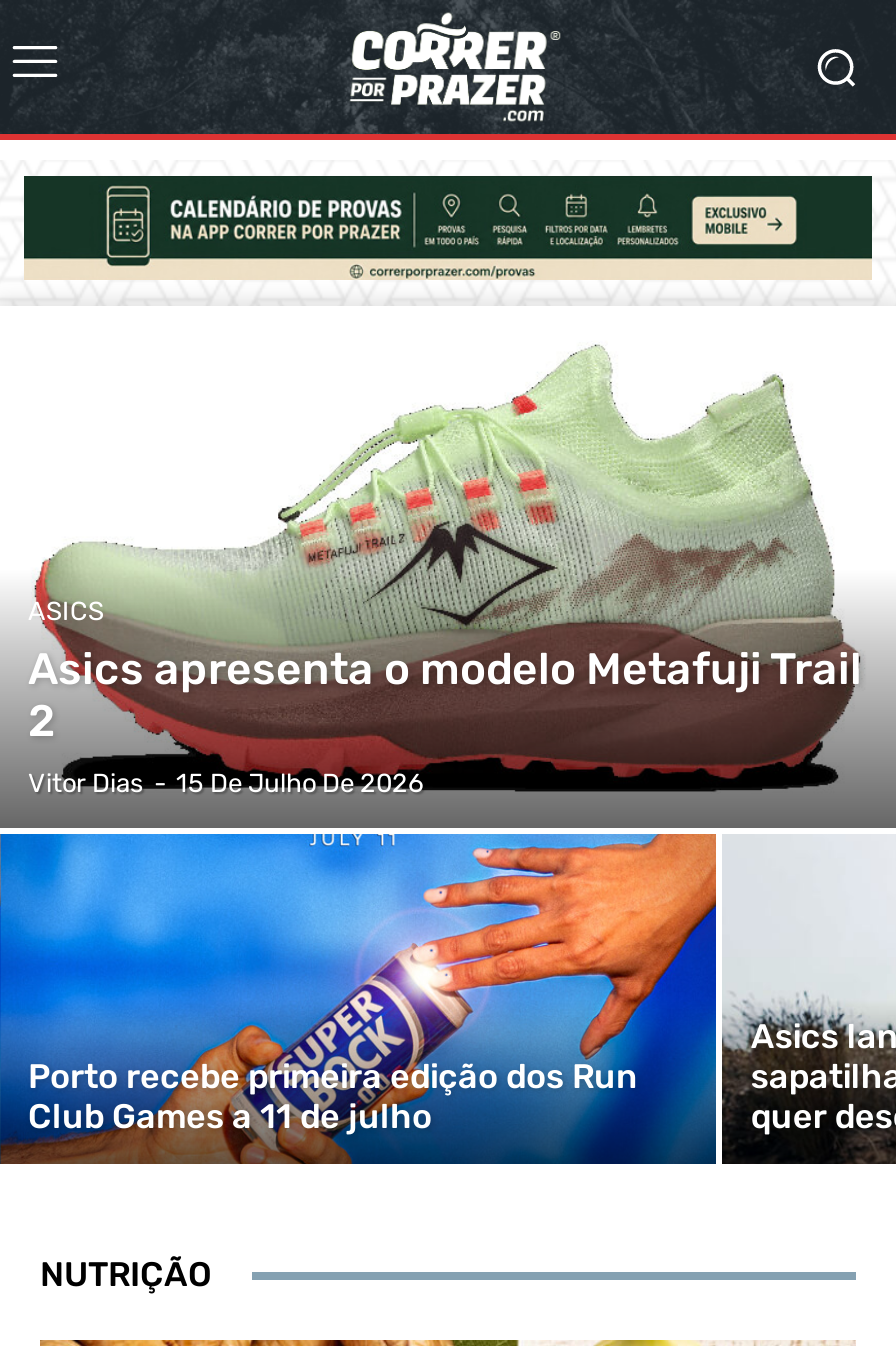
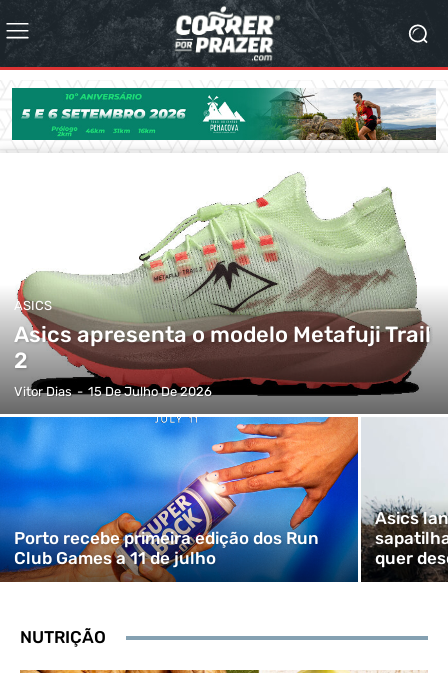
[24,174,874,280] [image] -> [11,87,437,141] [image]

